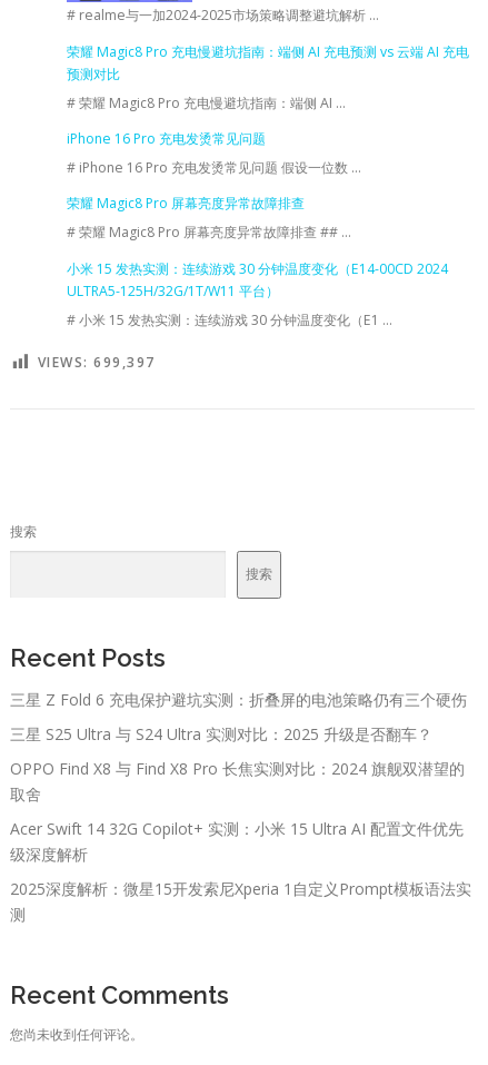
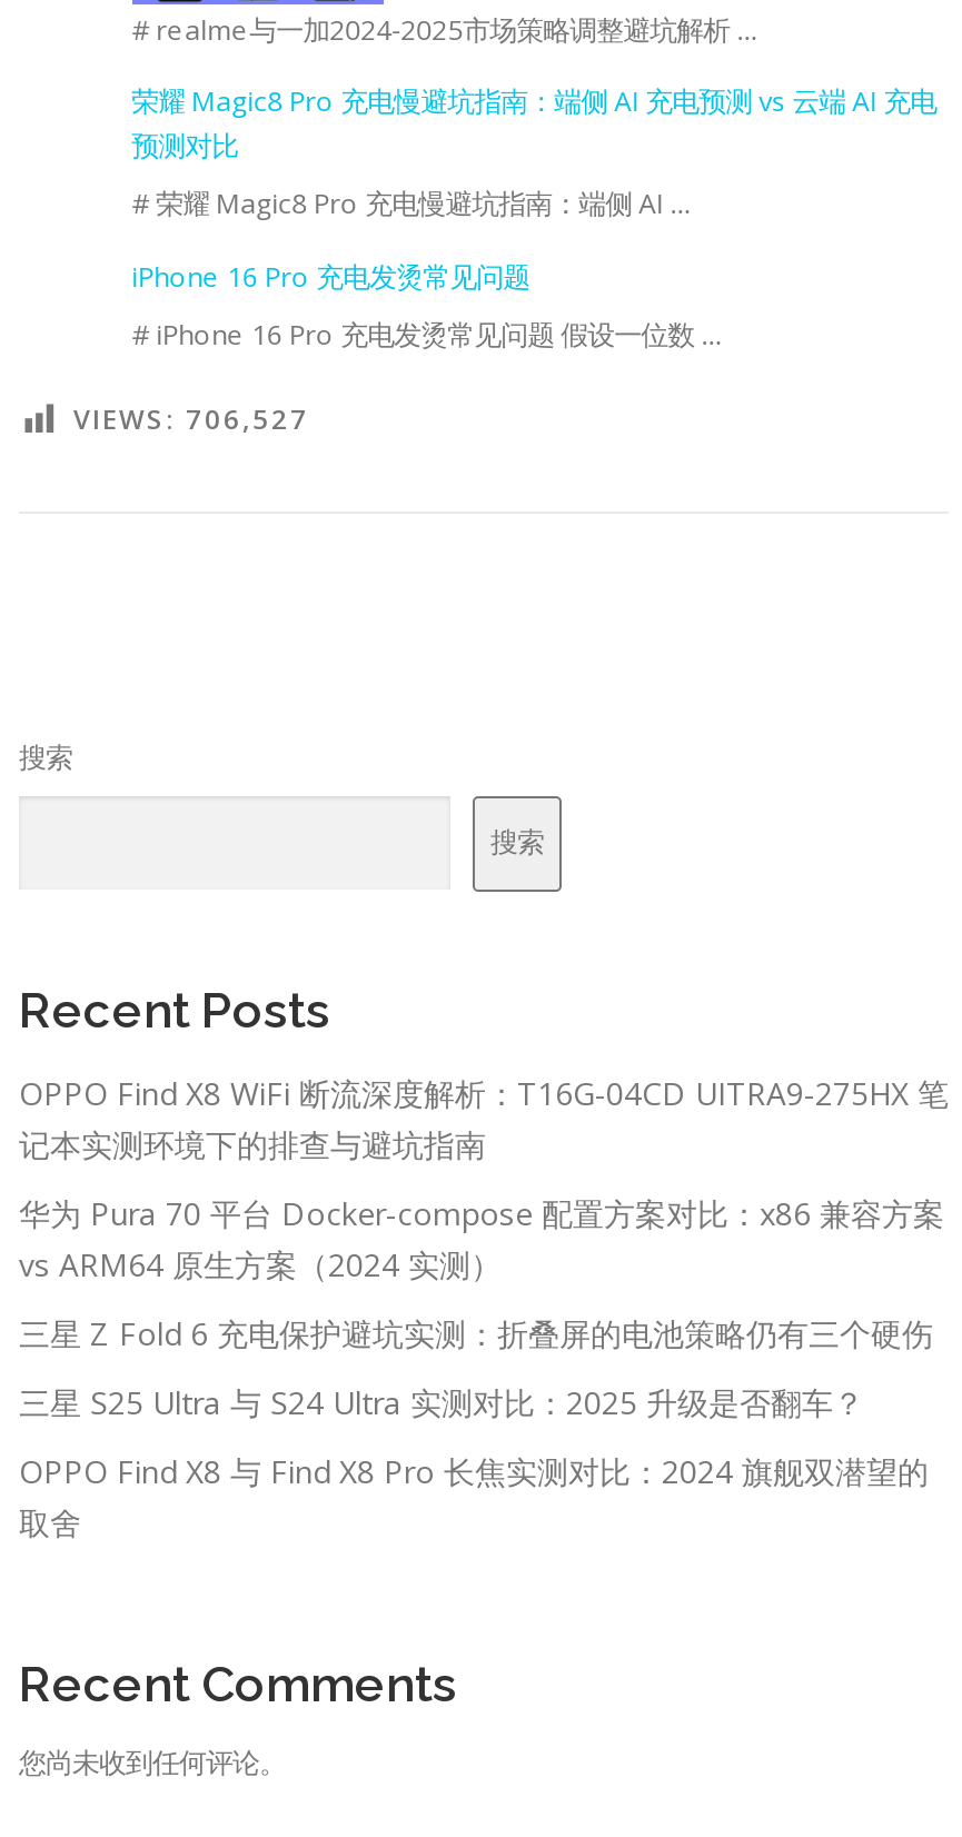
[37,194,448,372] 荣耀 Magic8 Pro 屏幕亮度异常故障排查 | # 荣耀 Magic8 Pro 屏幕亮度异常故障排查 ## … | 小米 15 发热实测：连续游戏 30 分钟温度变化（E14-00CD 2024 | ULTRA5-125H/32G/1T/W11 平台） | # 小米 15 发热实测：连续游戏 30 分钟温度变化（E1 … | VIEWS: 699,397 -> [73,401,309,439] VIEWS: 706,527
none -> [19,1073,949,1286] OPPO Find X8 WiFi 断流深度解析：T16G-04CD UITRA9-275HX 笔 | 记本实测环境下的排查与避坑指南 | 华为 Pura 70 平台 Docker-compose 配置方案对比：x86 兼容方案 | vs ARM64 原生方案（2024 实测）
[10,818,471,925] Acer Swift 14 32G Copilot+ 实测：小米 15 Ultra AI 配置文件优先 | 级深度解析 | 2025深度解析：微星15开发索尼Xperia 1自定义Prompt模板语法实 | 测 -> none

